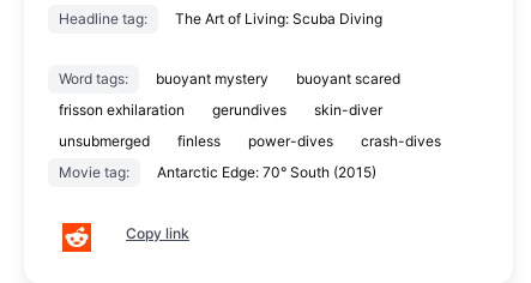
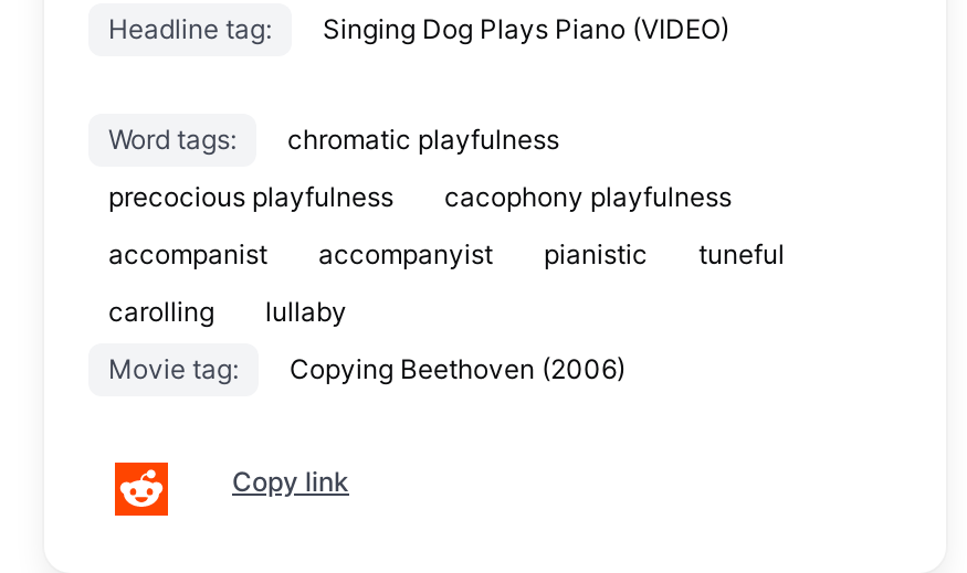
[175,10,382,28] The Art of Living: Scuba Diving -> [323,12,729,45] Singing Dog Plays Piano (VIDEO)
[59,70,441,150] buoyant mystery | buoyant scared | frisson exhilaration | gerundives | skin-diver | unsubmerged | finless | power-dives | crash-dives -> [108,123,785,328] chromatic playfulness | precocious playfulness | cacophony playfulness | accompanist | accompanyist | pianistic | tuneful | carolling | lullaby
[157,163,376,181] Antarctic Edge: 70° South (2015) -> [290,352,626,385] Copying Beethoven (2006)

